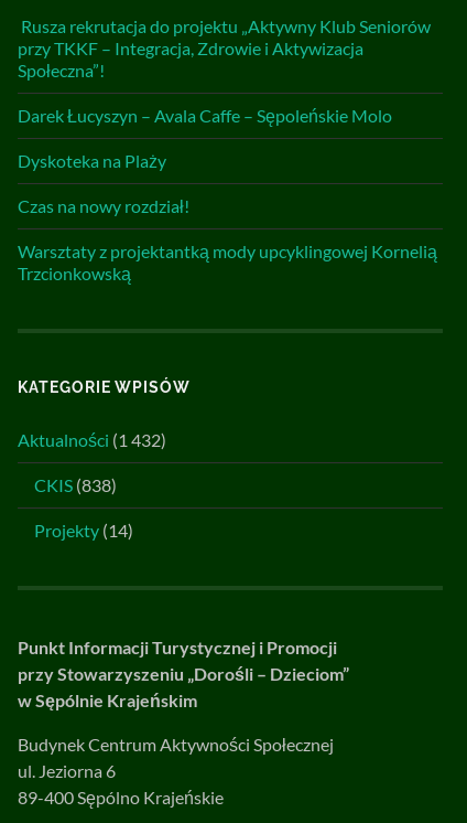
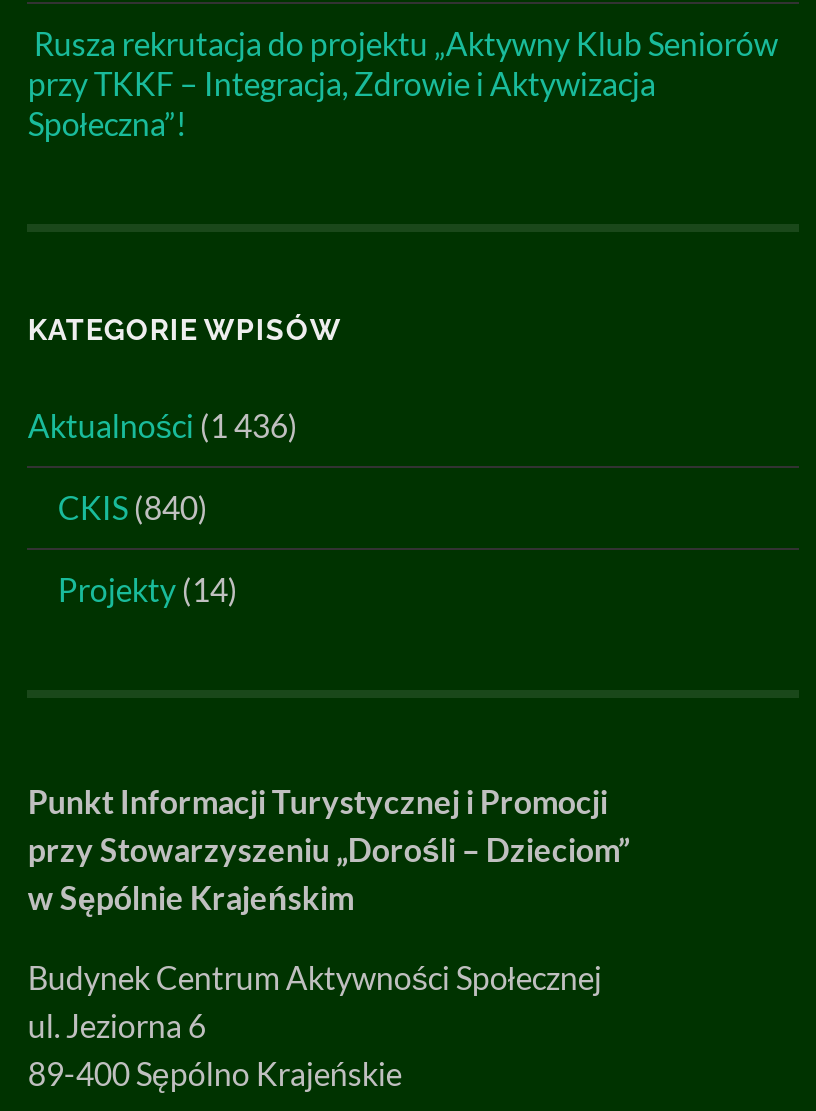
[18,104,438,283] Darek Łucyszyn – Avala Caffe – Sępoleńskie Molo | Dyskoteka na Plaży | Czas na nowy rozdział! | Warsztaty z projektantką mody upcyklingowej Kornelią | Trzcionkowską -> none
[18,429,167,450] Aktualności (1 432) -> [28,407,298,445] Aktualności (1 436)
[35,474,117,495] CKIS (838) -> [58,489,208,527] CKIS (840)

